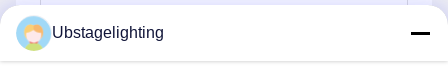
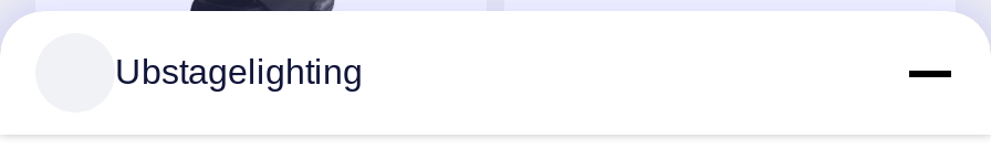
[15,15,49,52] [image] -> none

